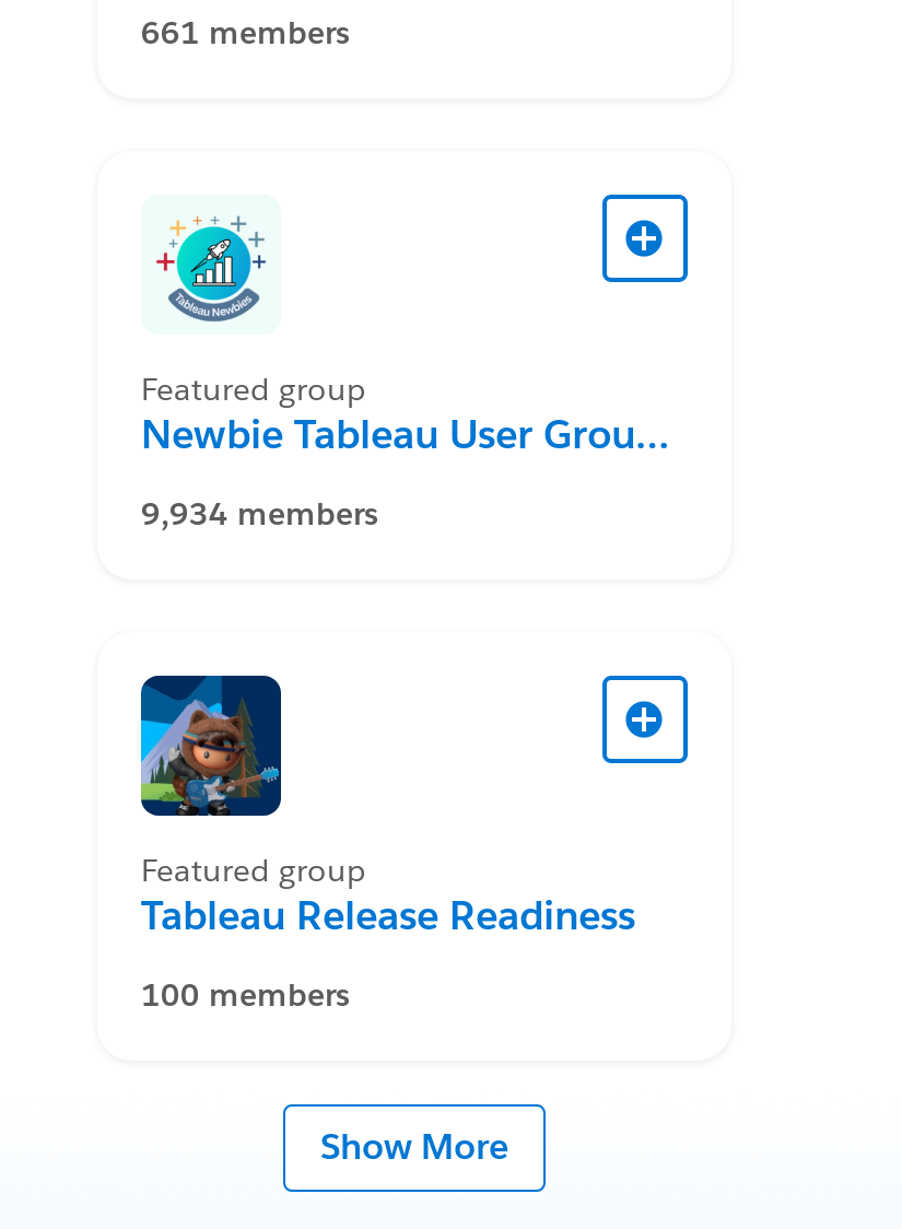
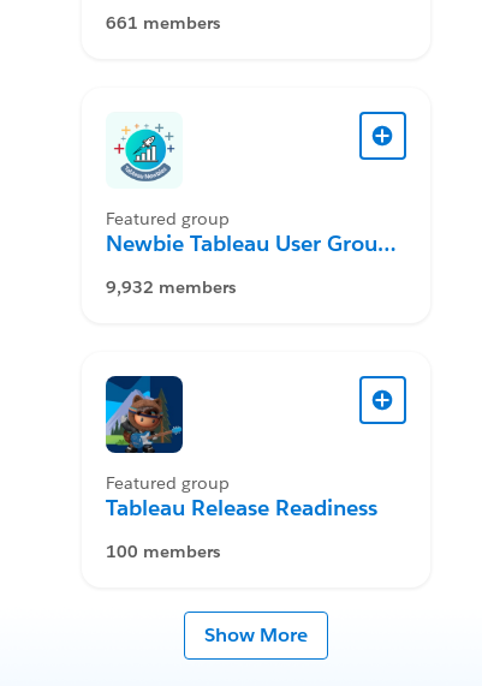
[141,494,377,534] 9,934 members -> [106,276,236,298] 9,932 members

